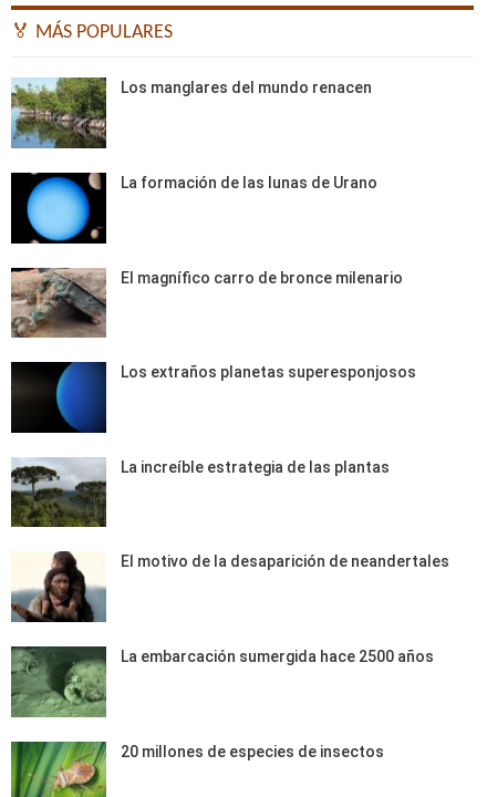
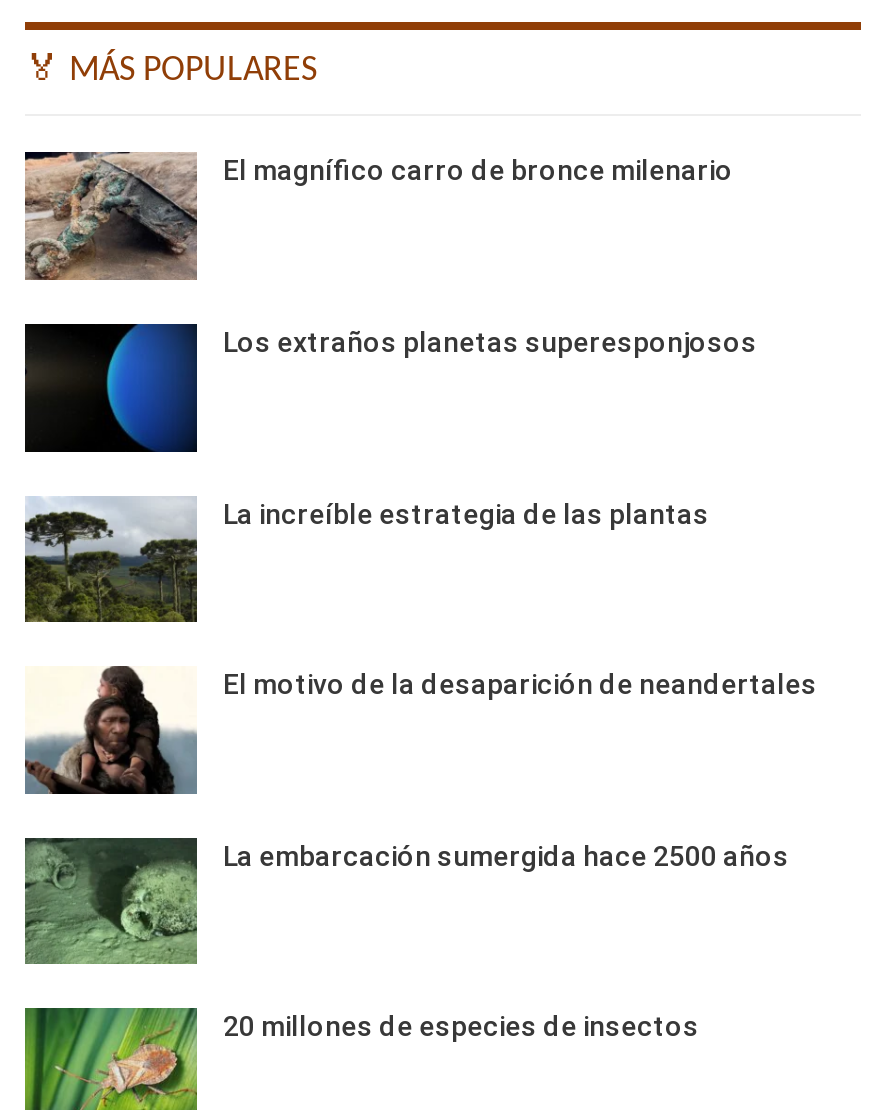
[10,77,372,149] [image] | Los manglares del mundo renacen -> none
[12,172,377,245] [image] | La formación de las lunas de Urano -> none

